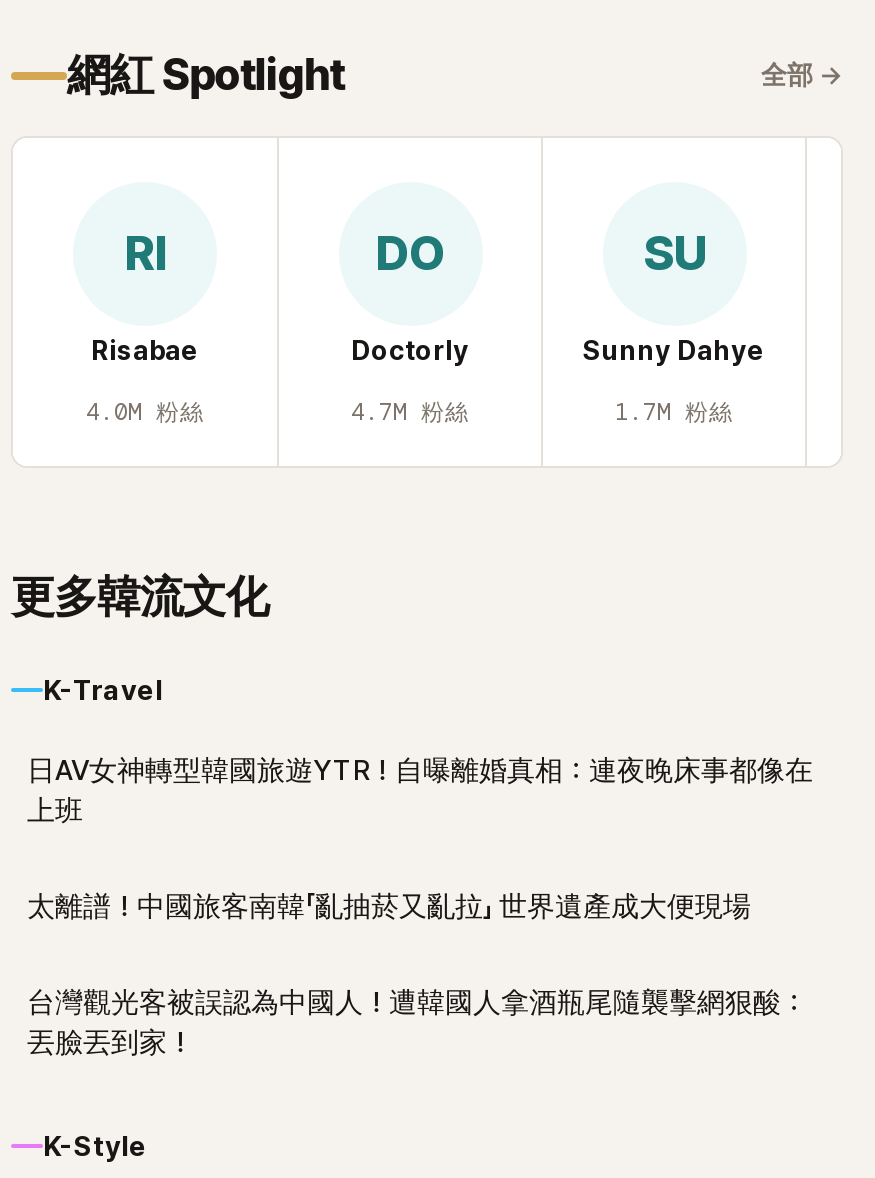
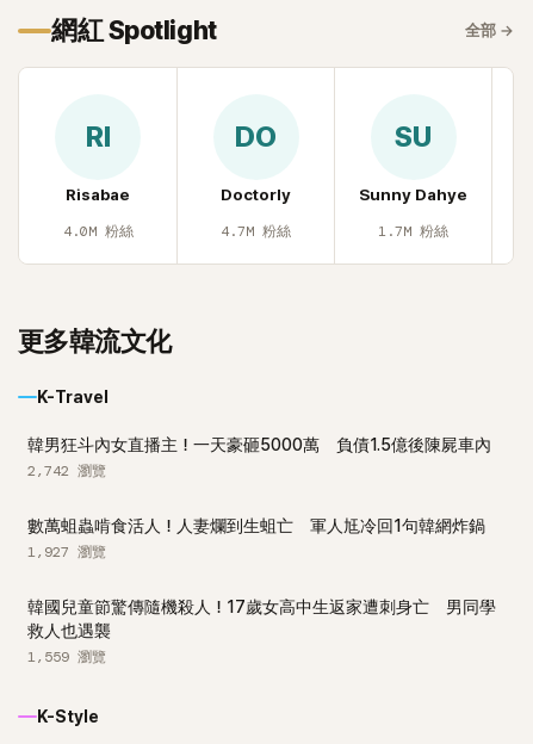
[27,754,813,826] 日AV女神轉型韓國旅遊YTR！自曝離婚真相：連夜晚床事都像在 | 上班 -> [27,435,490,480] 韓男狂斗內女直播主！一天豪砸5000萬 負債1.5億後陳屍車內 | 2,742 瀏覽
[27,890,751,922] 太離譜！中國旅客南韓「亂抽菸又亂拉」 世界遺產成大便現場 -> [27,516,484,562] 數萬蛆蟲啃食活人！人妻爛到生蛆亡 軍人尪冷回1句韓網炸鍋 | 1,927 瀏覽
[27,986,807,1058] 台灣觀光客被誤認為中國人！遭韓國人拿酒瓶尾隨襲擊網狠酸： | 丟臉丟到家！ -> [27,597,496,666] 韓國兒童節驚傳隨機殺人！17歲女高中生返家遭刺身亡 男同學 | 救人也遇襲 | 1,559 瀏覽

